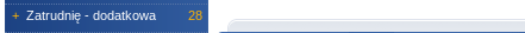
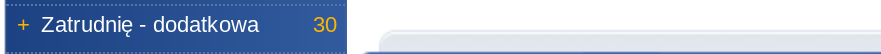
[188,8,202,22] 28 -> [313,12,337,36] 30

